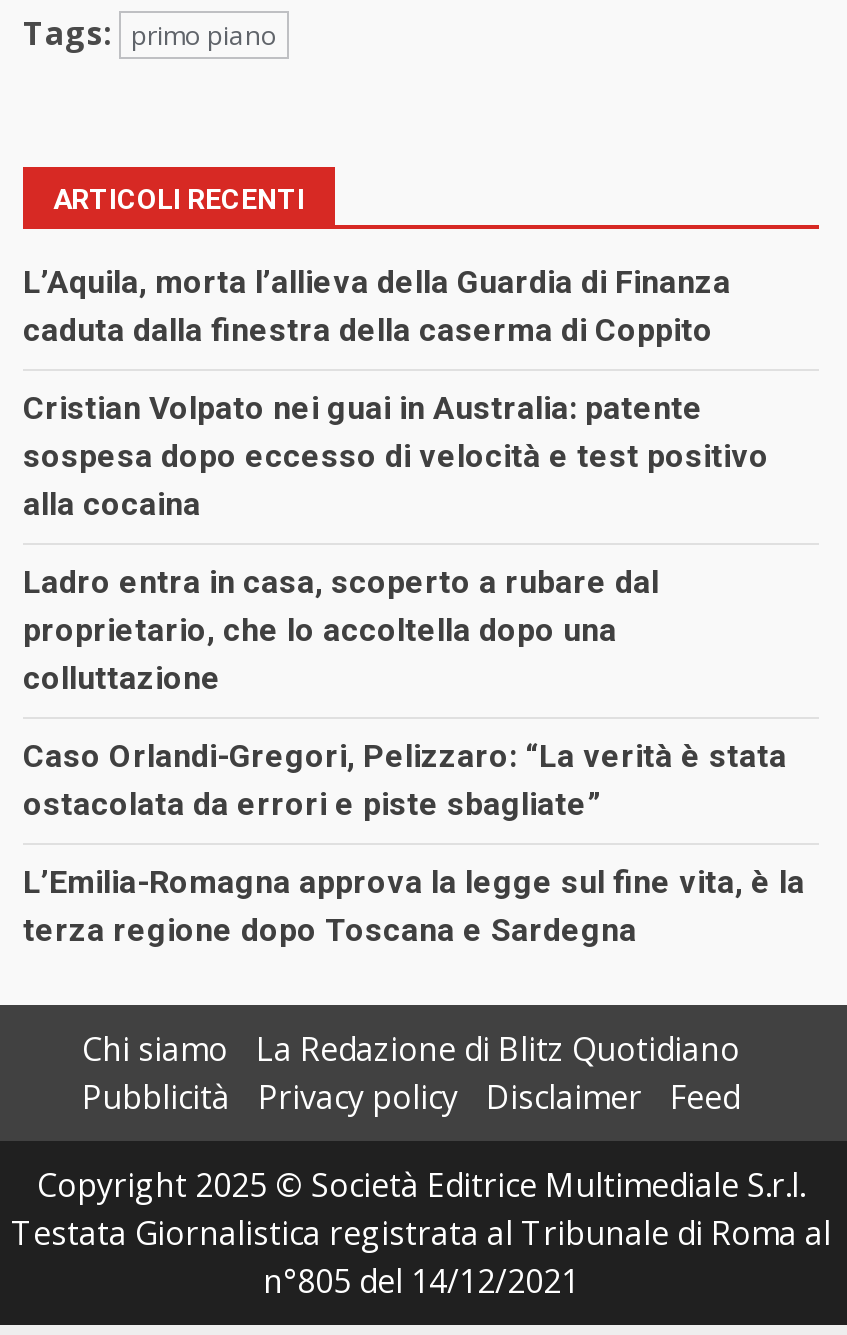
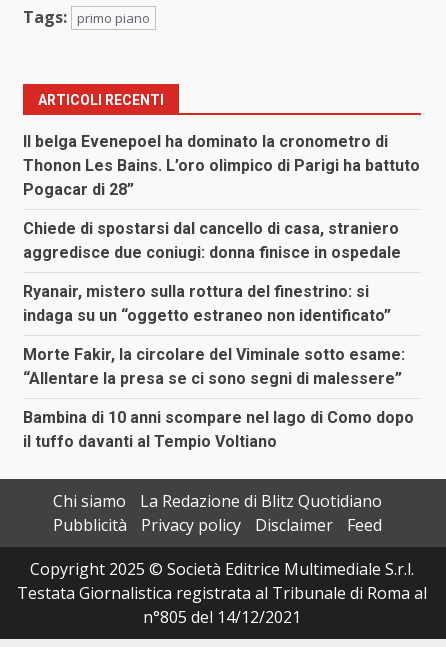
[23,263,731,349] L’Aquila, morta l’allieva della Guardia di Finanza | caduta dalla finestra della caserma di Coppito -> [23,132,420,199] Il belga Evenepoel ha dominato la cronometro di | Thonon Les Bains. L’oro olimpico di Parigi ha battuto | Pogacar di 28”
[23,389,769,523] Cristian Volpato nei guai in Australia: patente | sospesa dopo eccesso di velocità e test positivo | alla cocaina -> [23,219,401,262] Chiede di spostarsi dal cancello di casa, straniero | aggredisce due coniugi: donna finisce in ospedale
[23,563,659,697] Ladro entra in casa, scoperto a rubare dal | proprietario, che lo accoltella dopo una | colluttazione -> [23,282,391,325] Ryanair, mistero sulla rottura del finestrino: si | indaga su un “oggetto estraneo non identificato”
[23,737,787,823] Caso Orlandi-Gregori, Pelizzaro: “La verità è stata | ostacolata da errori e piste sbagliate” -> [23,345,405,388] Morte Fakir, la circolare del Viminale sotto esame: | “Allentare la presa se ci sono segni di malessere”
[23,863,805,949] L’Emilia-Romagna approva la legge sul fine vita, è la | terza regione dopo Toscana e Sardegna -> [23,408,414,451] Bambina di 10 anni scompare nel lago di Como dopo | il tuffo davanti al Tempio Voltiano

